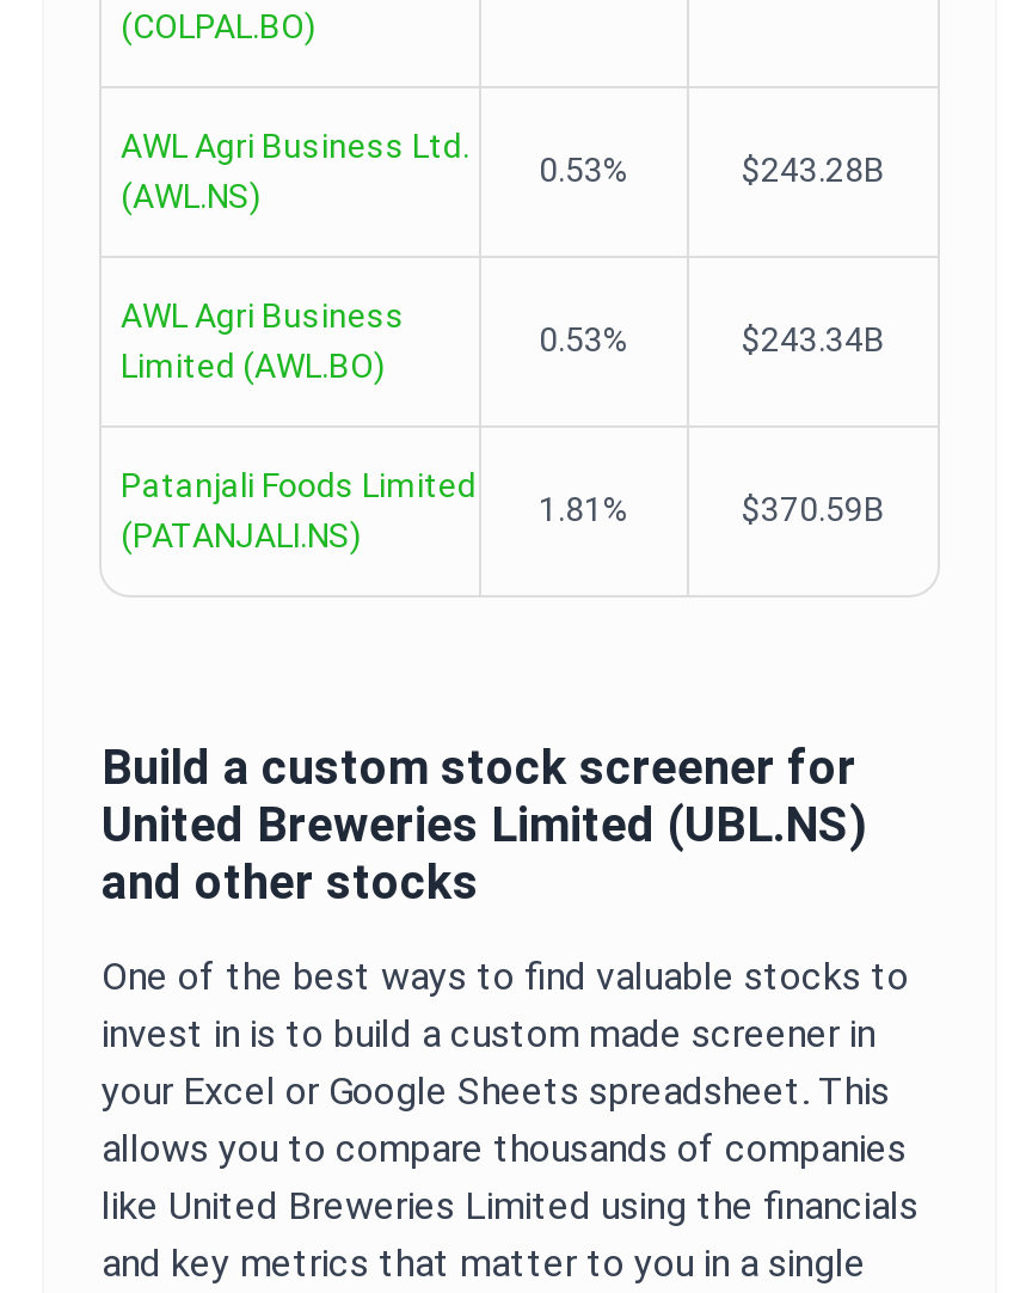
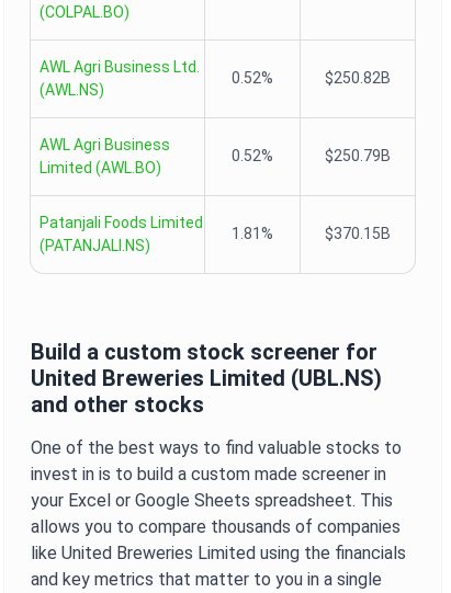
[539,151,885,189] 0.53% | $243.28B -> [232,69,391,87] 0.52% | $250.82B
[539,320,885,359] 0.53% | $243.34B -> [232,147,391,164] 0.52% | $250.79B
[742,490,885,528] $370.59B -> [325,225,391,242] $370.15B

